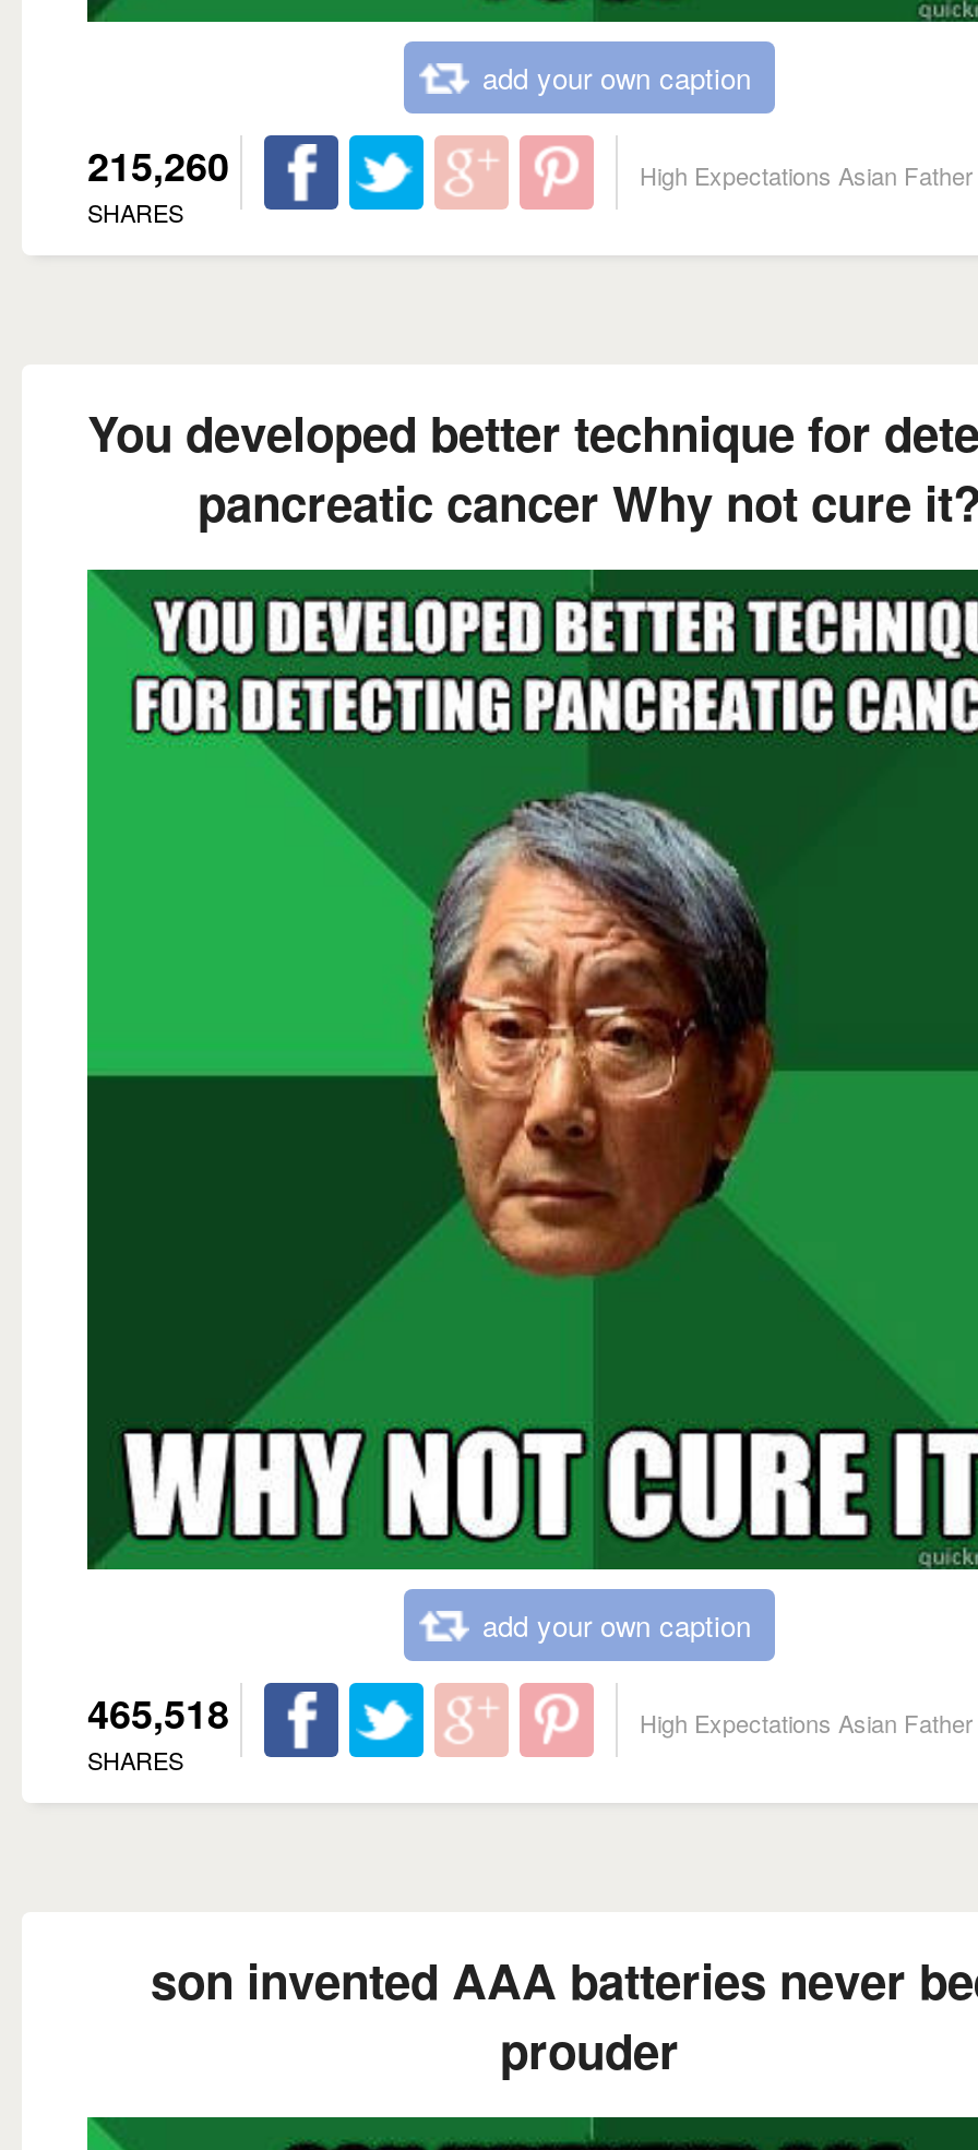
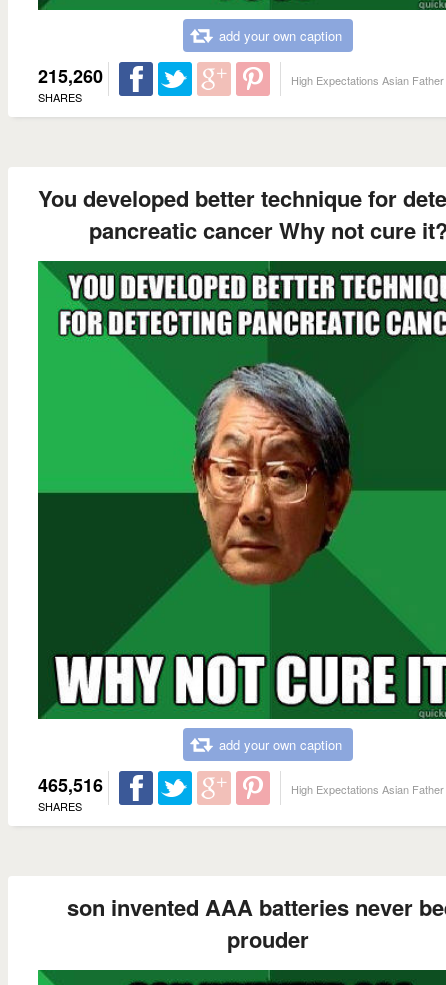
[87,1685,229,1742] 465,518 -> [38,772,103,798] 465,516

